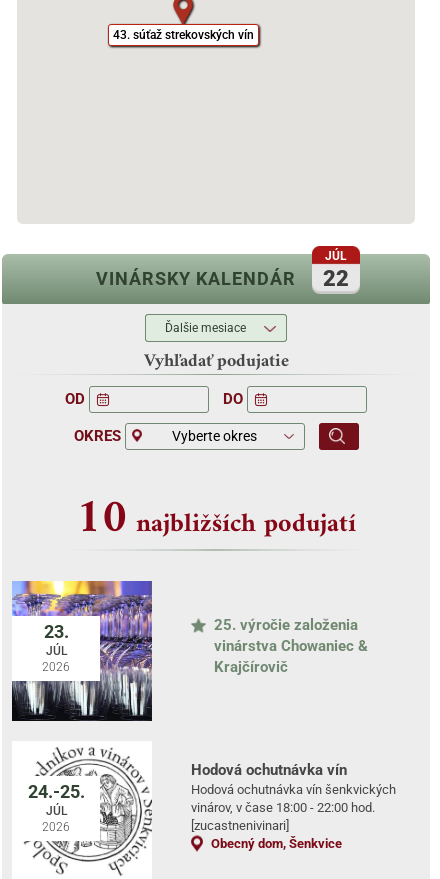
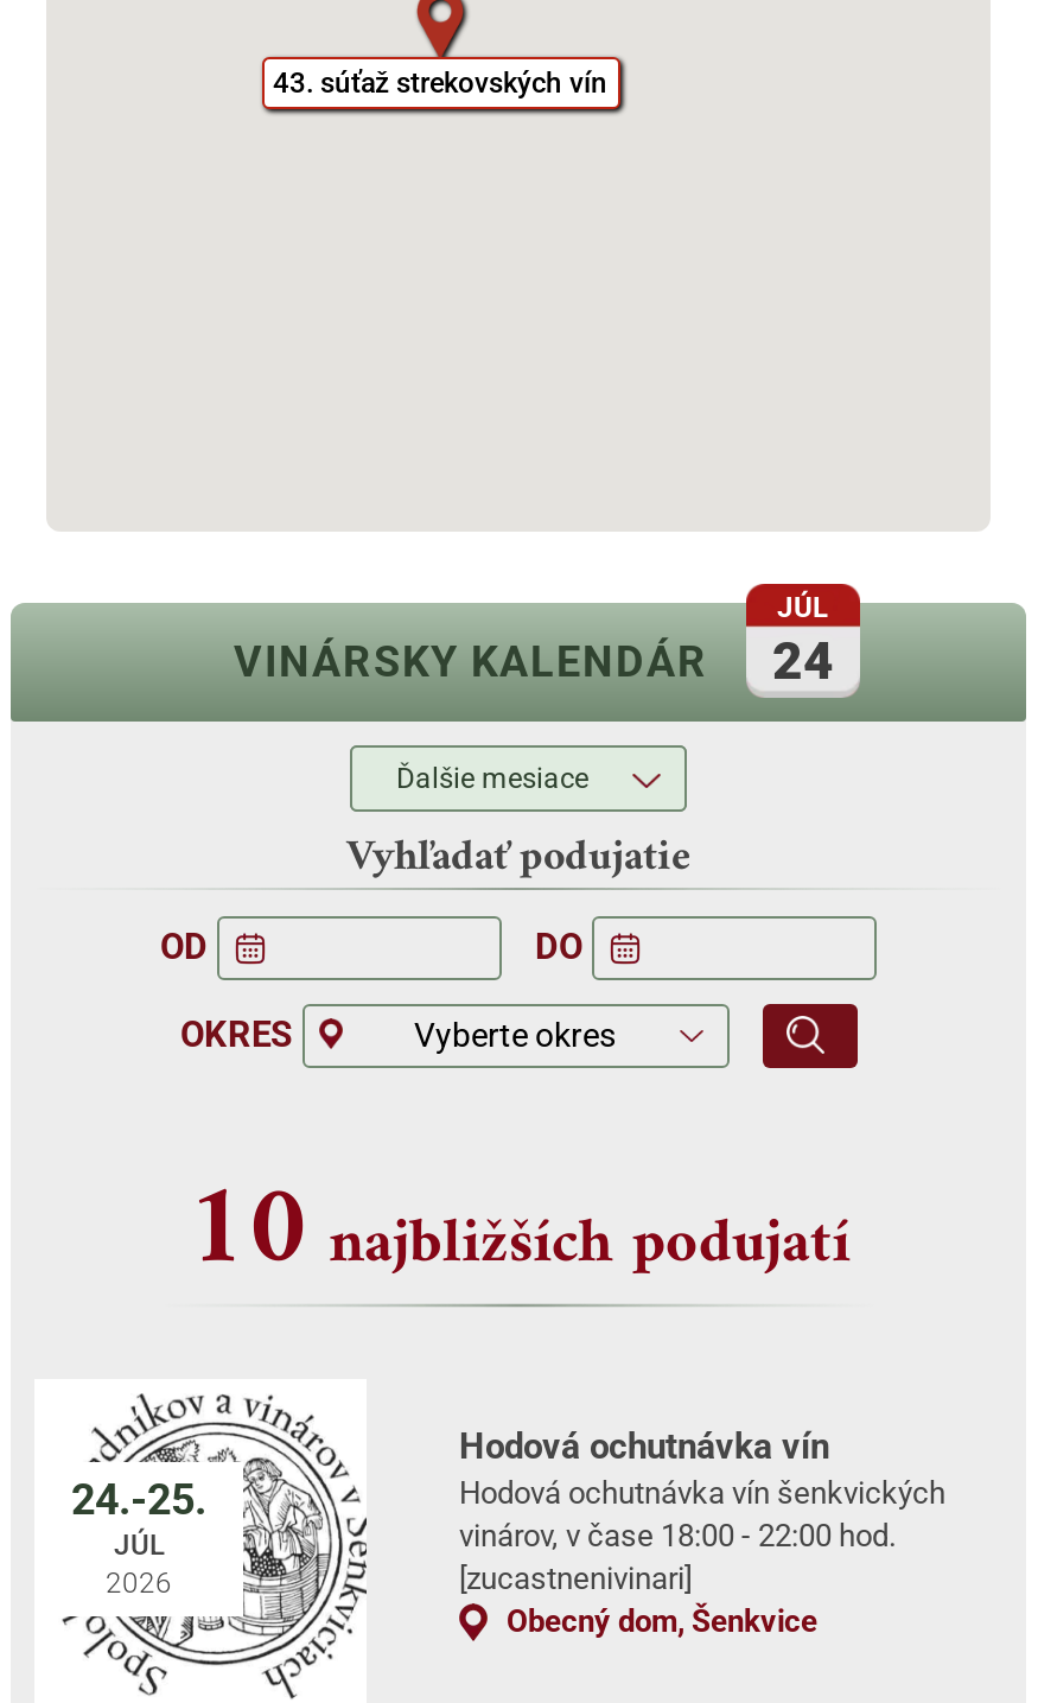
[96,266,349,291] VINÁRSKY KALENDÁR 22 -> [234,632,834,691] VINÁRSKY KALENDÁR 24
[11,580,153,722] [image] | 23. | JÚL | 2026 -> none
[214,616,368,676] 25. výročie založenia | vinárstva Chowaniec & | Krajčírovič -> none

